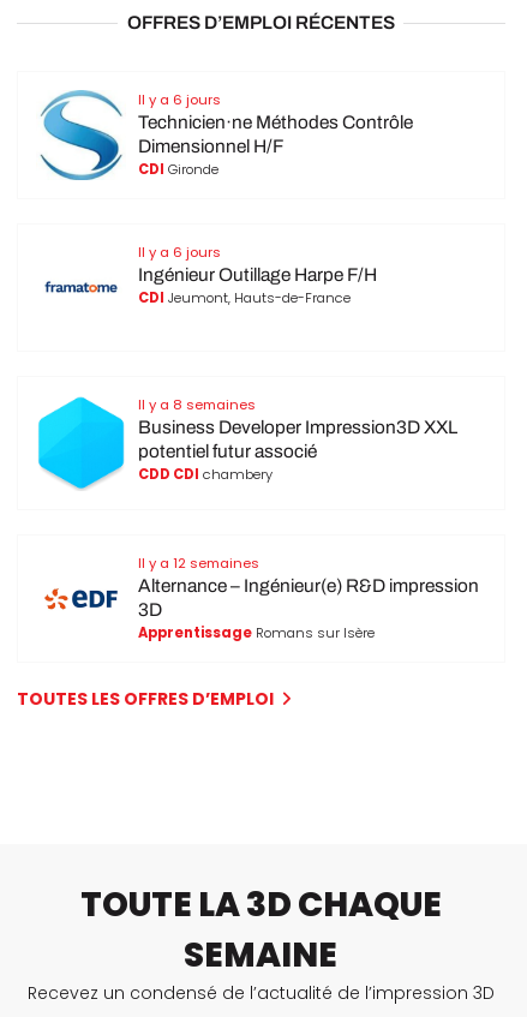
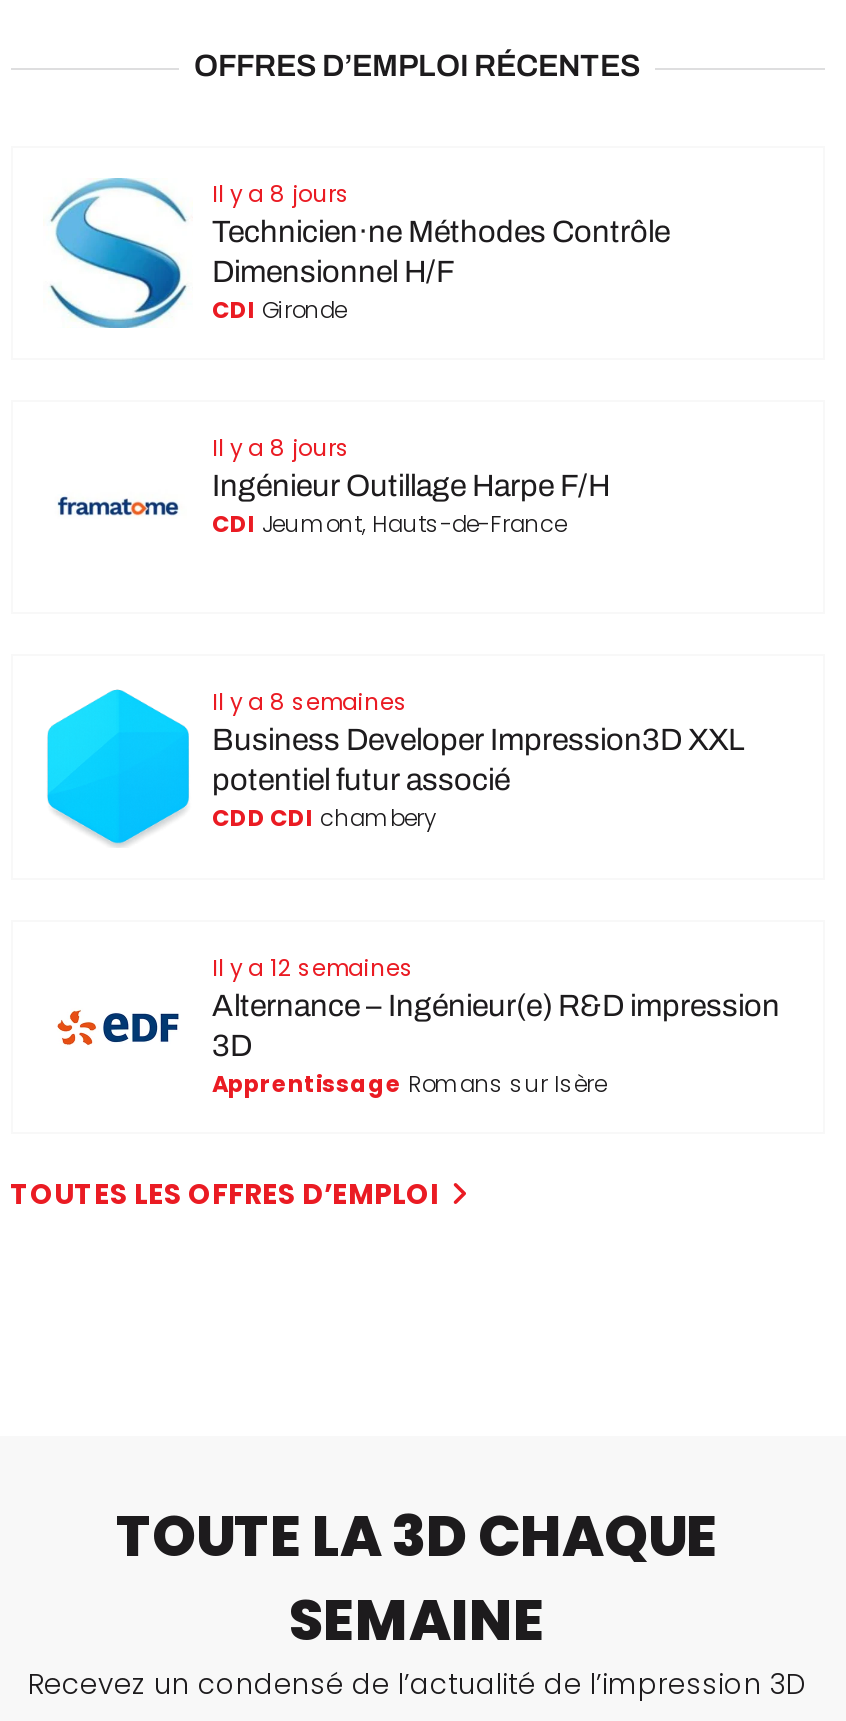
[137,90,220,109] Il y a 6 jours -> [212,178,350,210] Il y a 8 jours
[137,242,220,261] Il y a 6 jours -> [212,432,350,464] Il y a 8 jours

